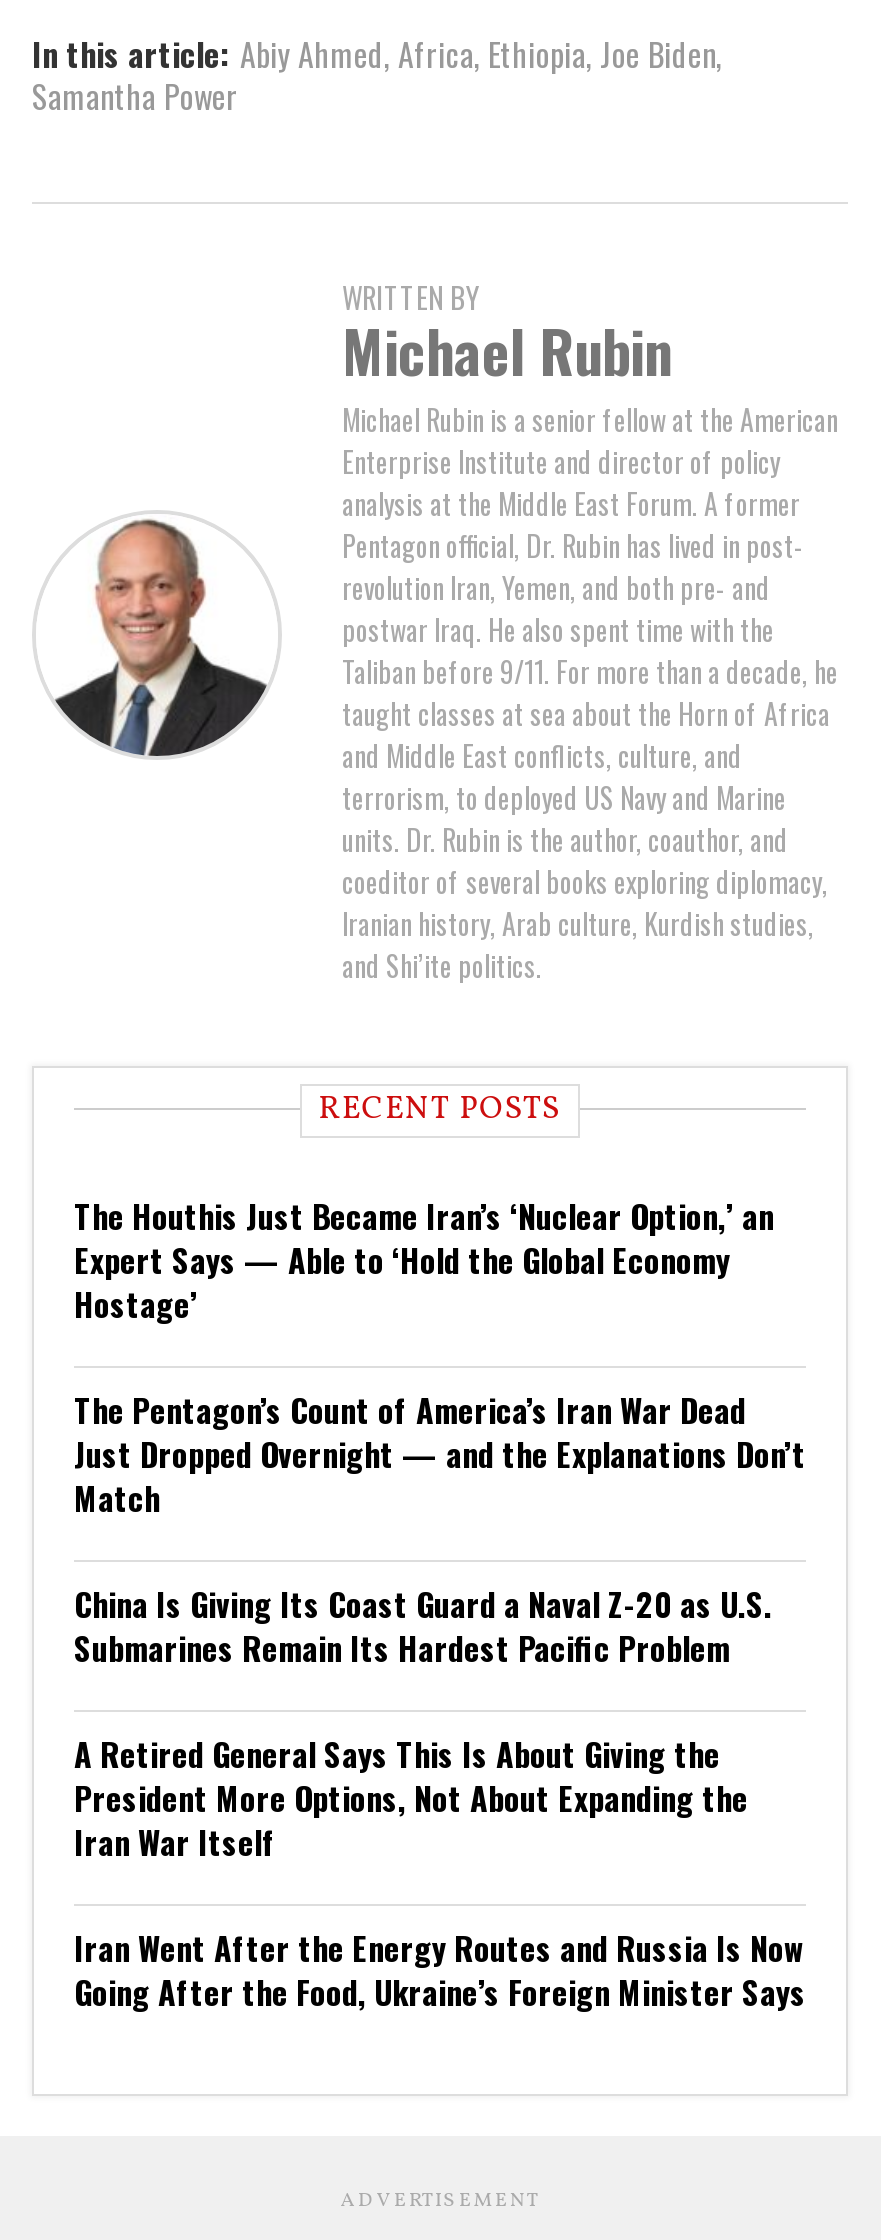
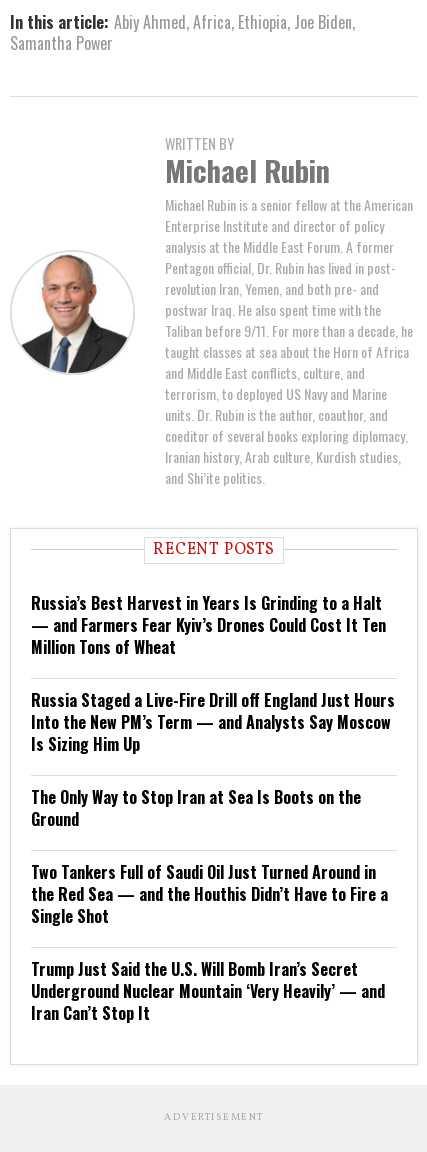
[74,1192,774,1328] The Houthis Just Became Iran’s ‘Nuclear Option,’ an | Expert Says — Able to ‘Hold the Global Economy | Hostage’ -> [31,591,386,659] Russia’s Best Harvest in Years Is Grinding to a Halt | — and Farmers Fear Kyiv’s Drones Could Cost It Ten | Million Tons of Wheat
[74,1386,806,1522] The Pentagon’s Count of America’s Iran War Dead | Just Dropped Overnight — and the Explanations Don’t | Match -> [31,688,395,756] Russia Staged a Live-Fire Drill off England Just Hours | Into the New PM’s Term — and Analysts Say Moscow | Is Sizing Him Up
[74,1580,772,1672] China Is Giving Its Coast Guard a Naval Z-20 as U.S. | Submarines Remain Its Hardest Pacific Problem -> [31,785,361,831] The Only Way to Stop Iran at Sea Is Boots on the | Ground
[74,1730,748,1866] A Retired General Says This Is About Giving the | President More Options, Not About Expanding the | Iran War Itself -> [31,860,388,928] Two Tankers Full of Saudi Oil Just Turned Around in | the Red Sea — and the Houthis Didn’t Have to Fire a | Single Shot
[74,1924,806,2016] Iran Went After the Energy Routes and Russia Is Now | Going After the Food, Ukraine’s Foreign Minister Says -> [31,957,385,1025] Trump Just Said the U.S. Will Bomb Iran’s Secret | Underground Nuclear Mountain ‘Very Heavily’ — and | Iran Can’t Stop It

